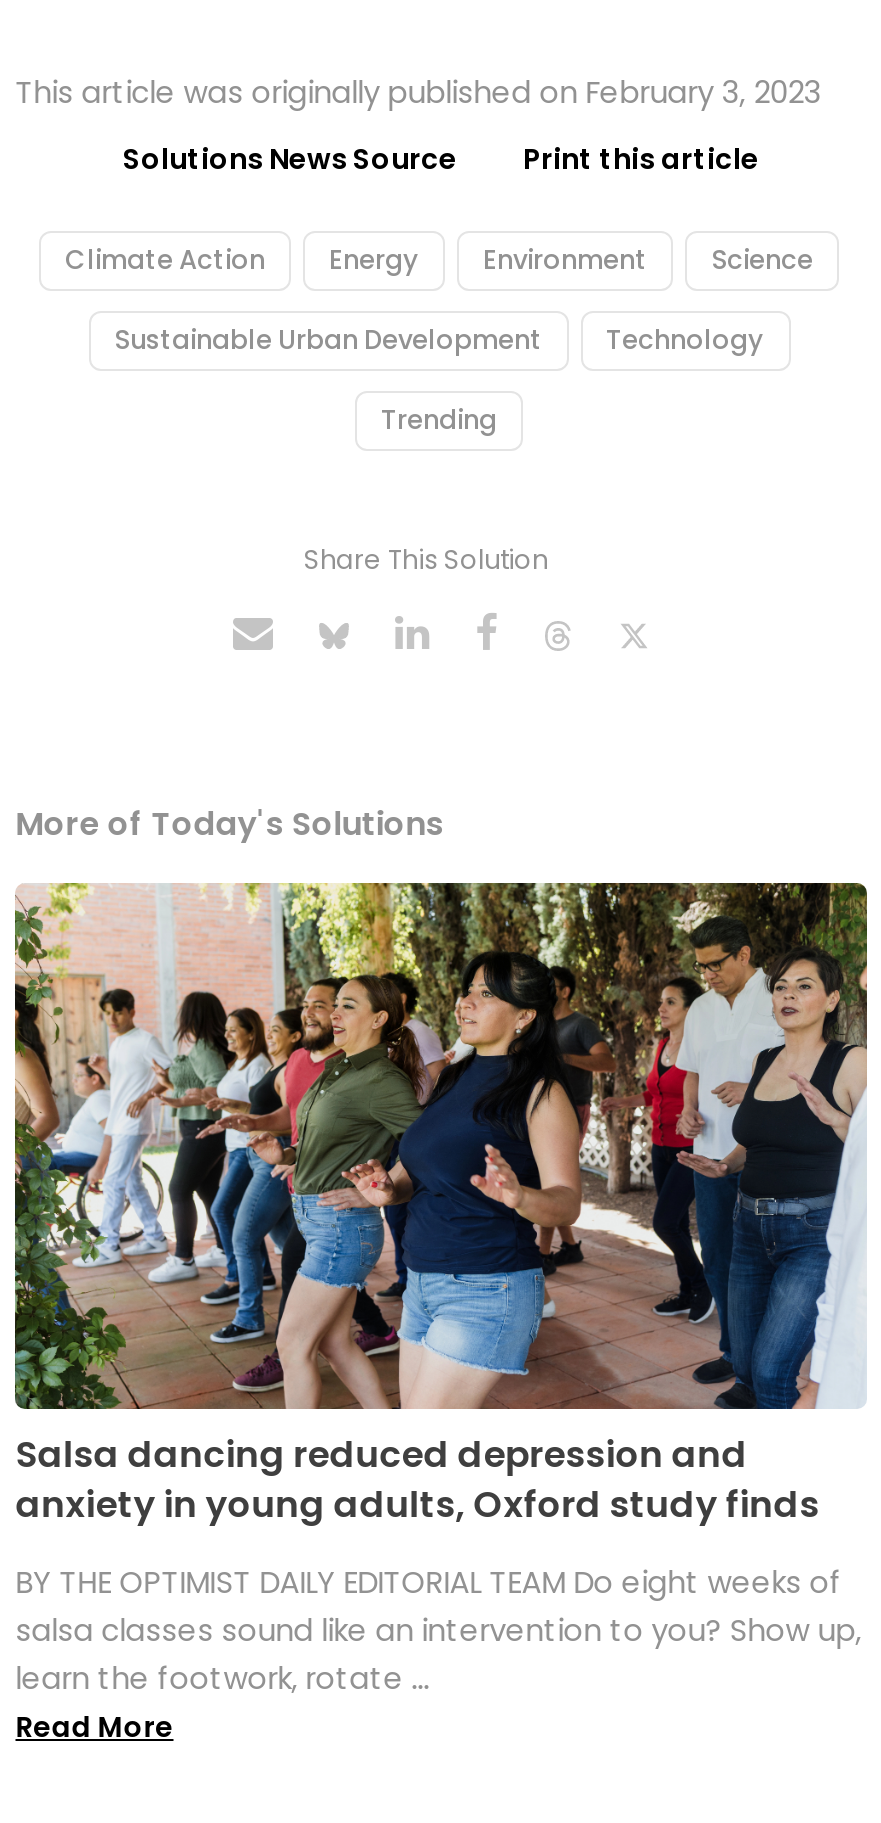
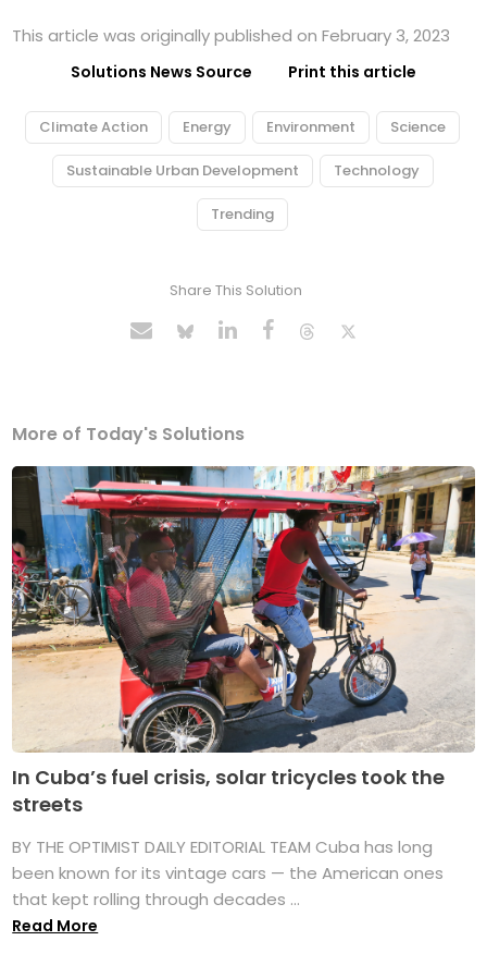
[13,881,867,1530] [image] | Salsa dancing reduced depression and | anxiety in young adults, Oxford study finds -> [11,465,475,818] [image] | In Cuba’s fuel crisis, solar tricycles took the | streets
[15,1562,861,1700] BY THE OPTIMIST DAILY EDITORIAL TEAM Do eight weeks of | salsa classes sound like an intervention to you? Show up, | learn the footwork, rotate ... -> [12,836,444,911] BY THE OPTIMIST DAILY EDITORIAL TEAM Cuba has long | been known for its vintage cars — the American ones | that kept rolling through decades ...

